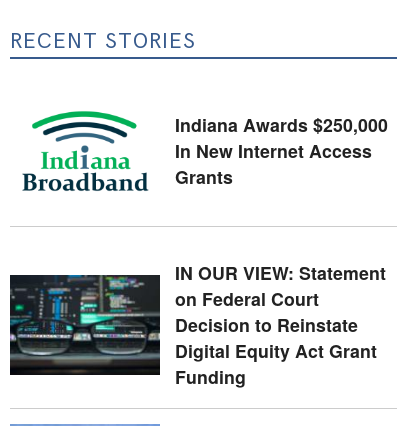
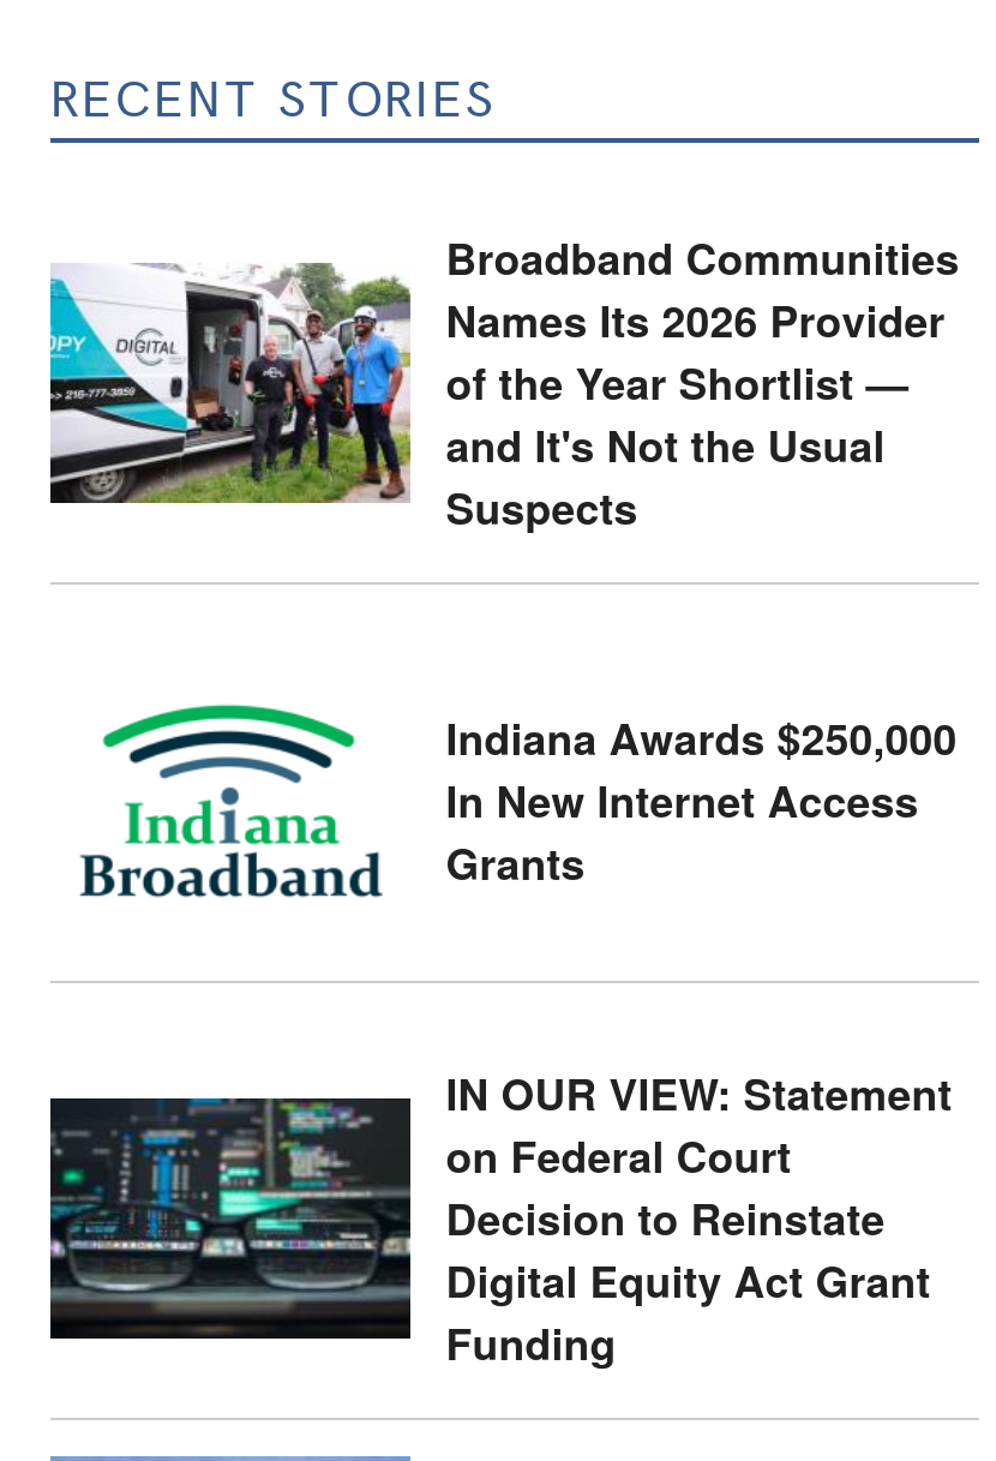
none -> [48,227,960,537] [image] | Broadband Communities | Names Its 2026 Provider | of the Year Shortlist — | and It's Not the Usual | Suspects

